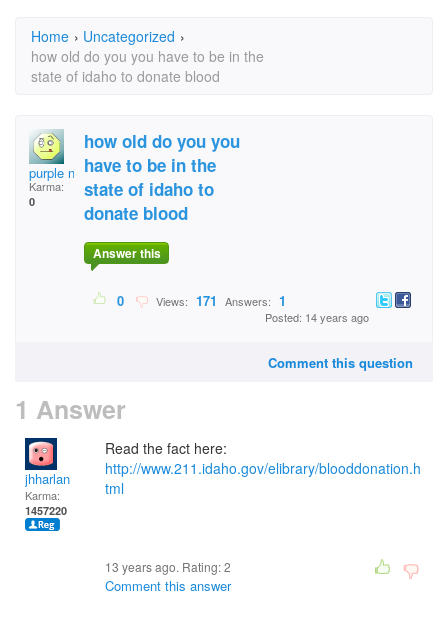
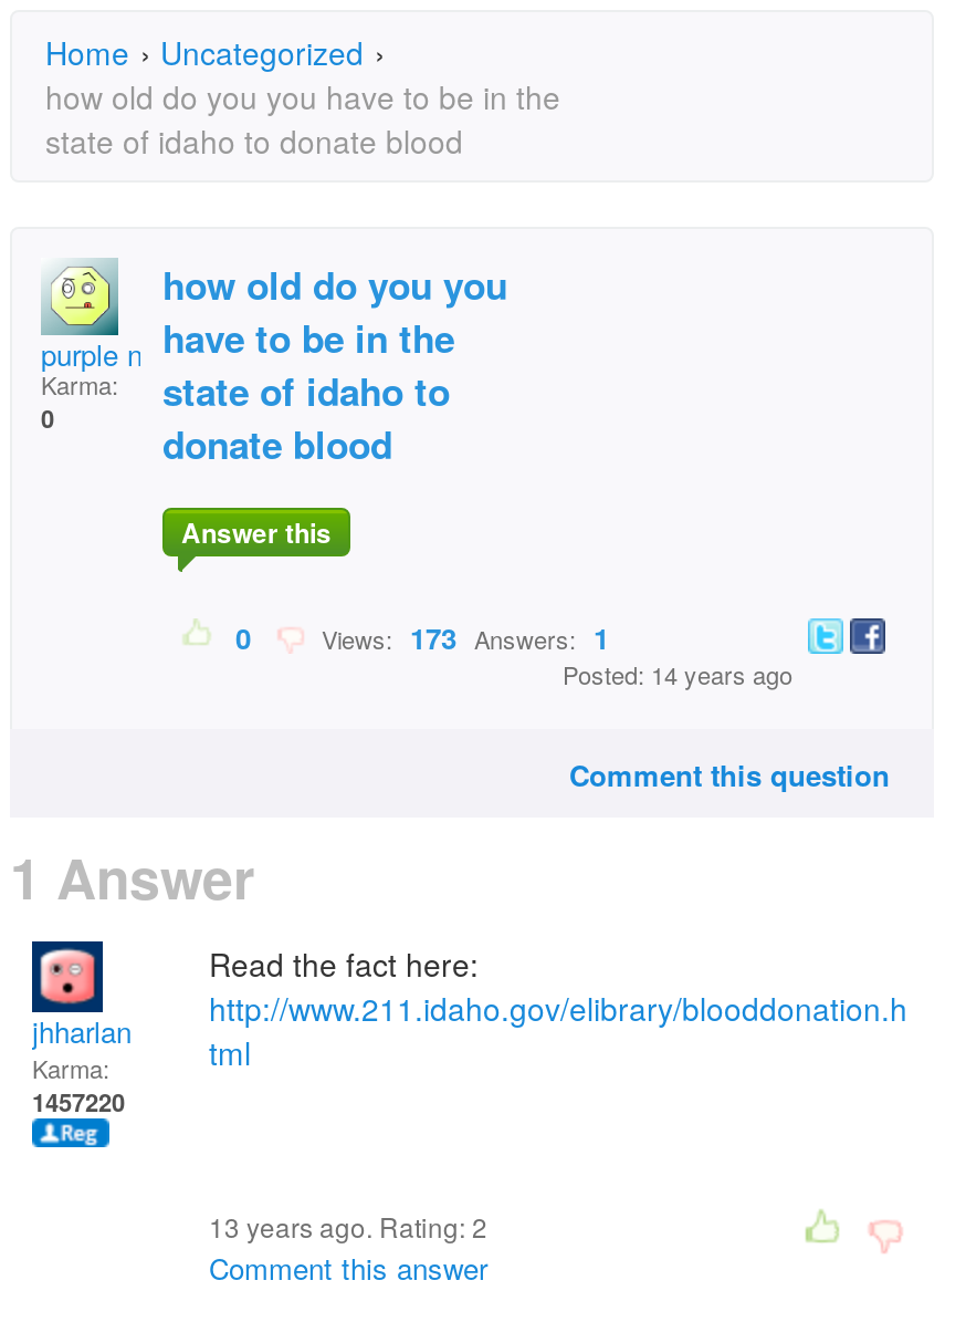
[150,291,286,310] Views: 171 Answers: 1 -> [308,616,609,658] Views: 173 Answers: 1

